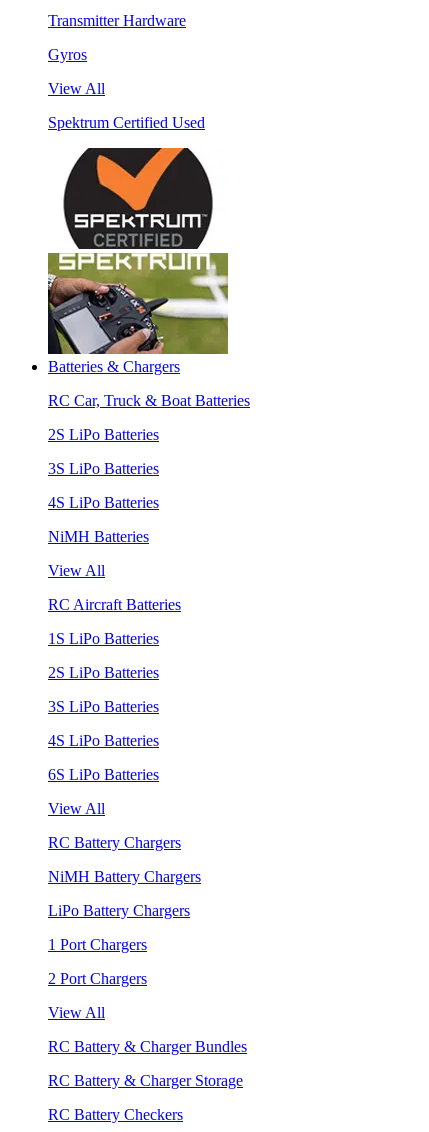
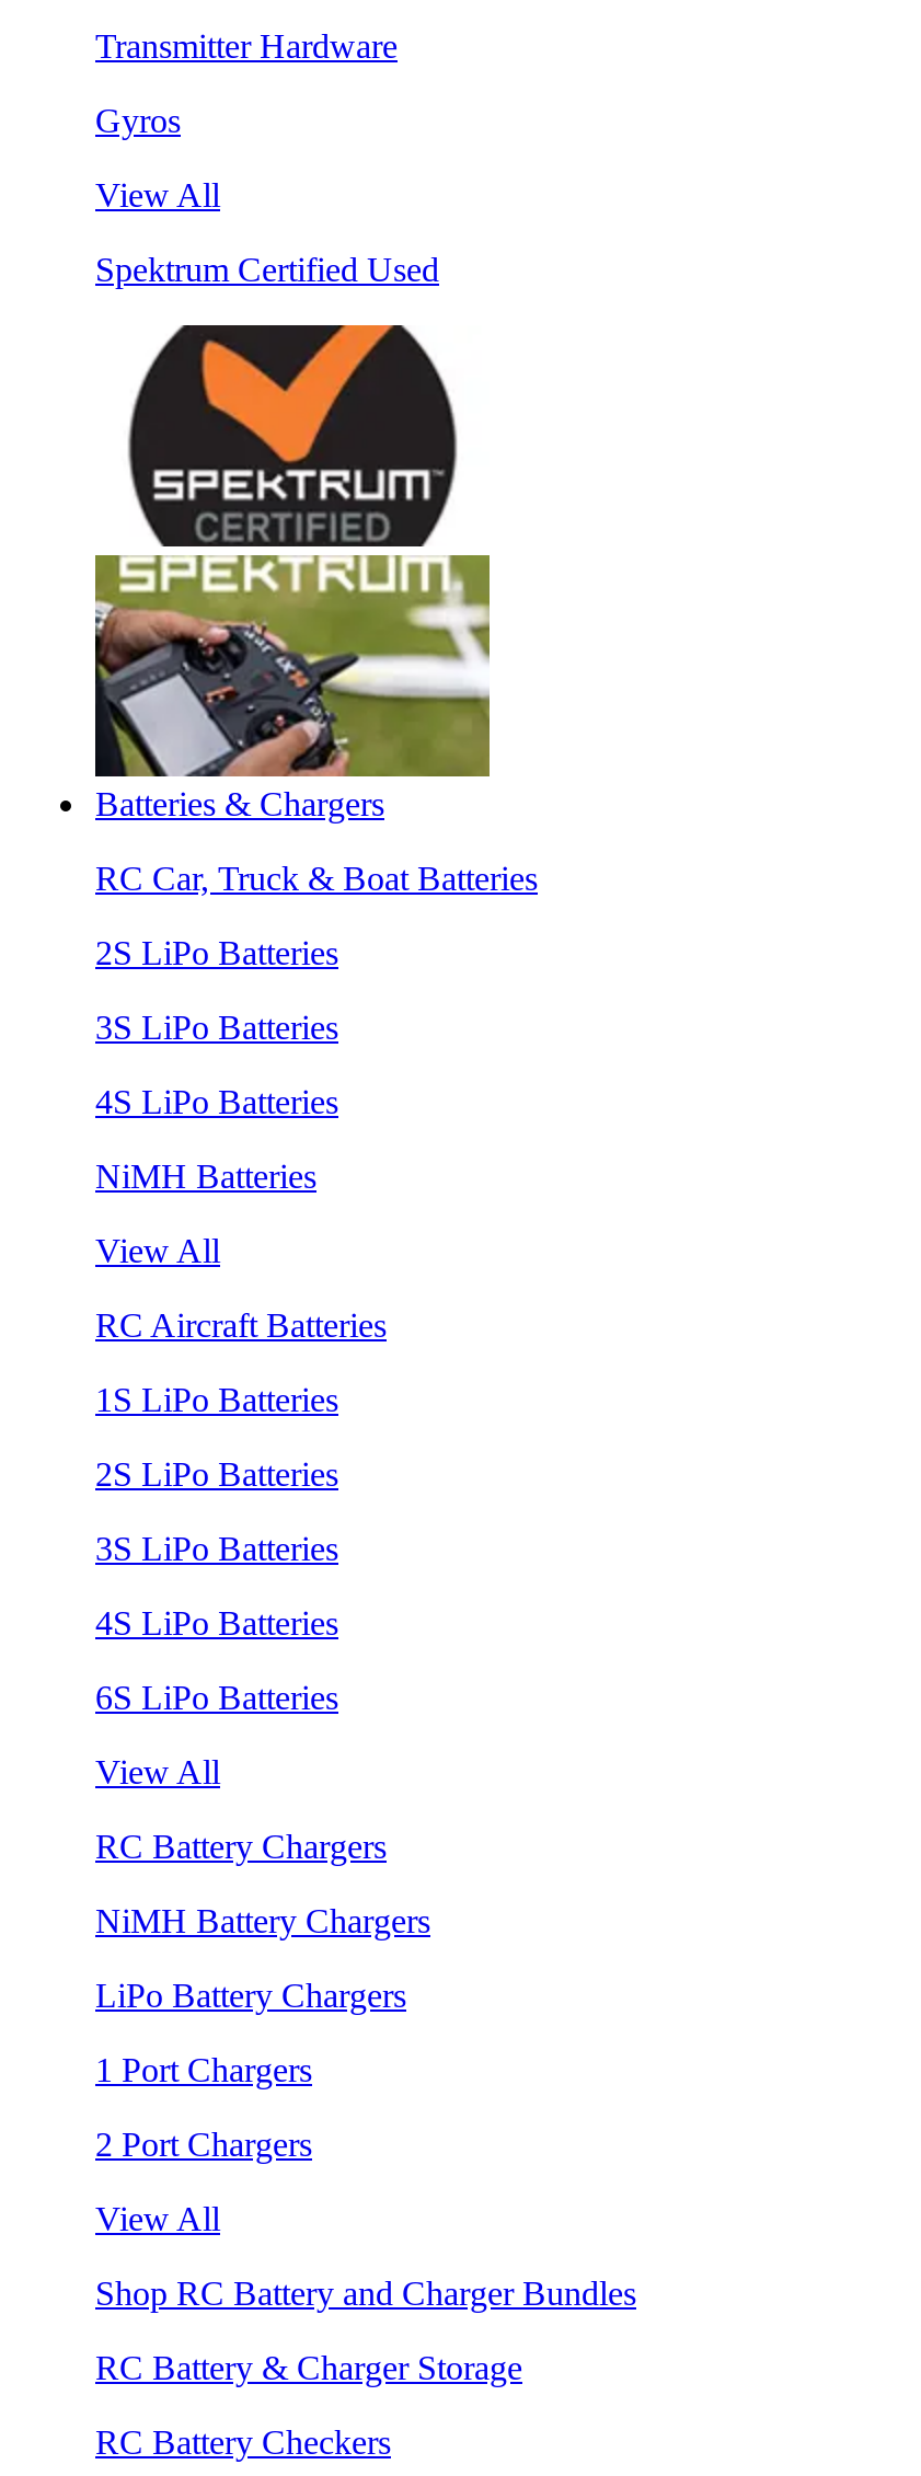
[48,1038,247,1055] RC Battery & Charger Bundles -> [95,2274,636,2311] Shop RC Battery and Charger Bundles

